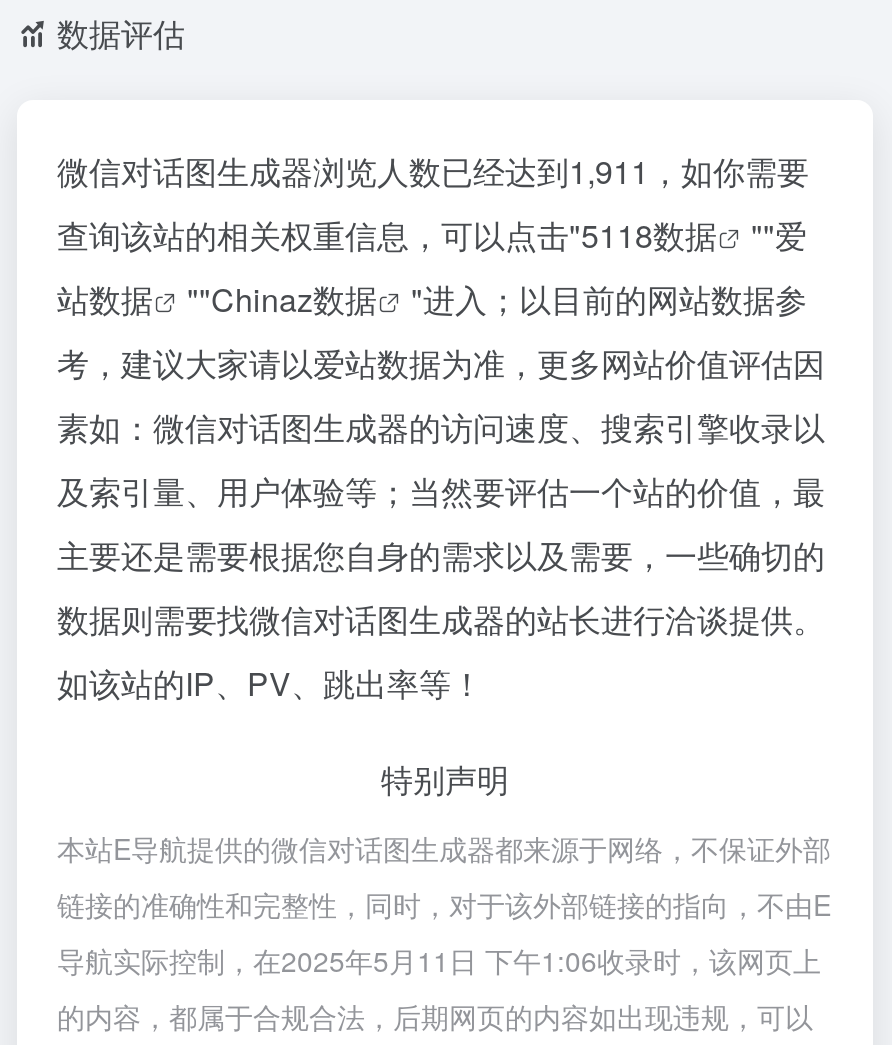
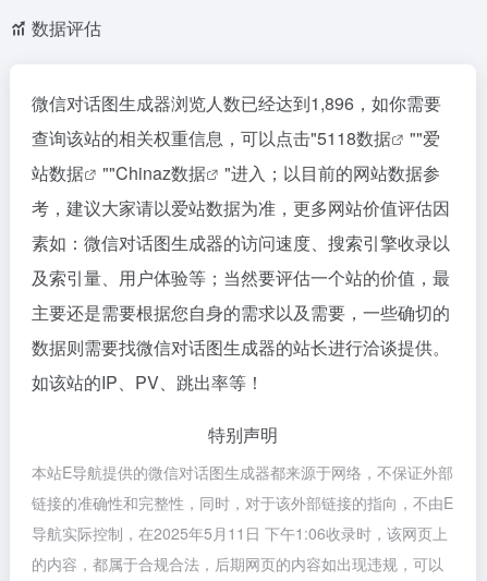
[57,147,809,193] 微信对话图生成器浏览人数已经达到1,911，如你需要 -> [32,90,441,115] 微信对话图生成器浏览人数已经达到1,896，如你需要

